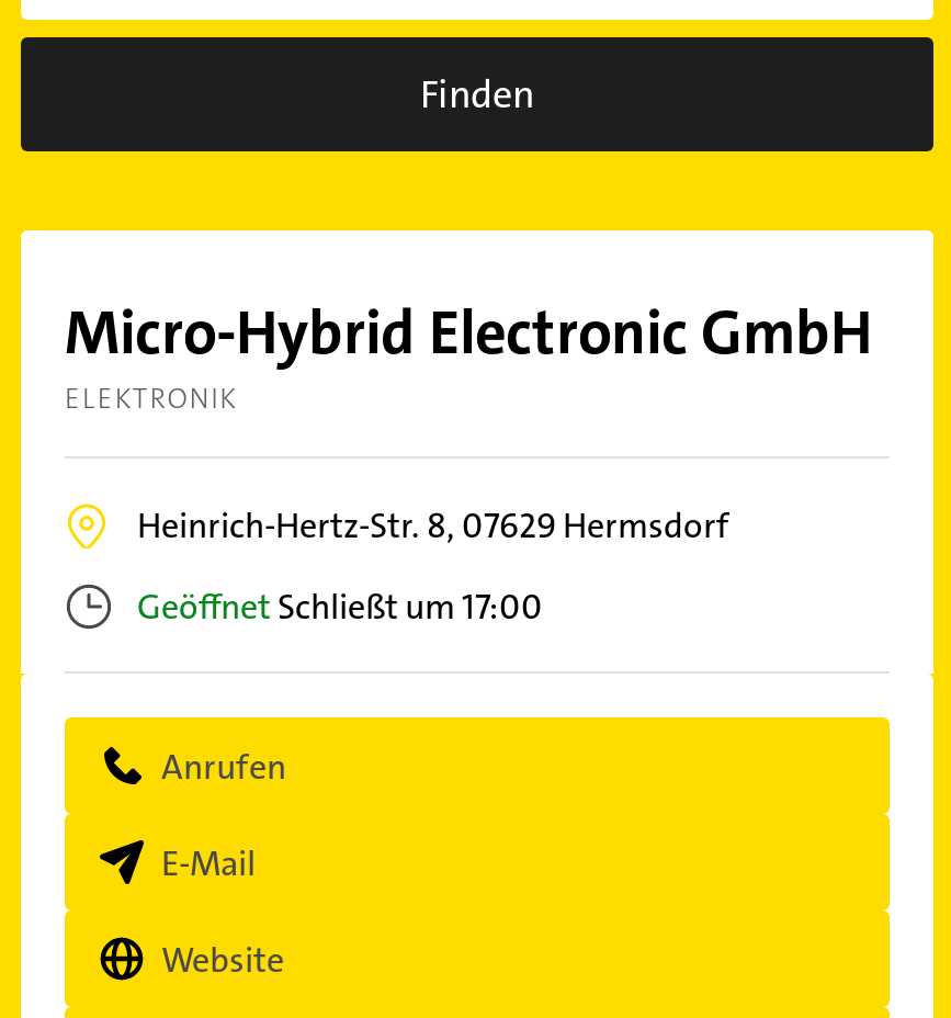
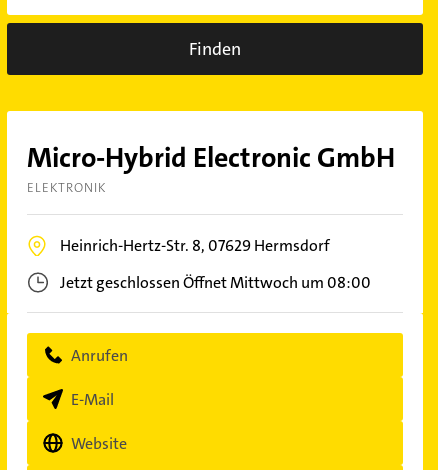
[137,584,543,630] Geöffnet Schließt um 17:00 -> [60,272,371,293] Jetzt geschlossen Öffnet Mittwoch um 08:00

